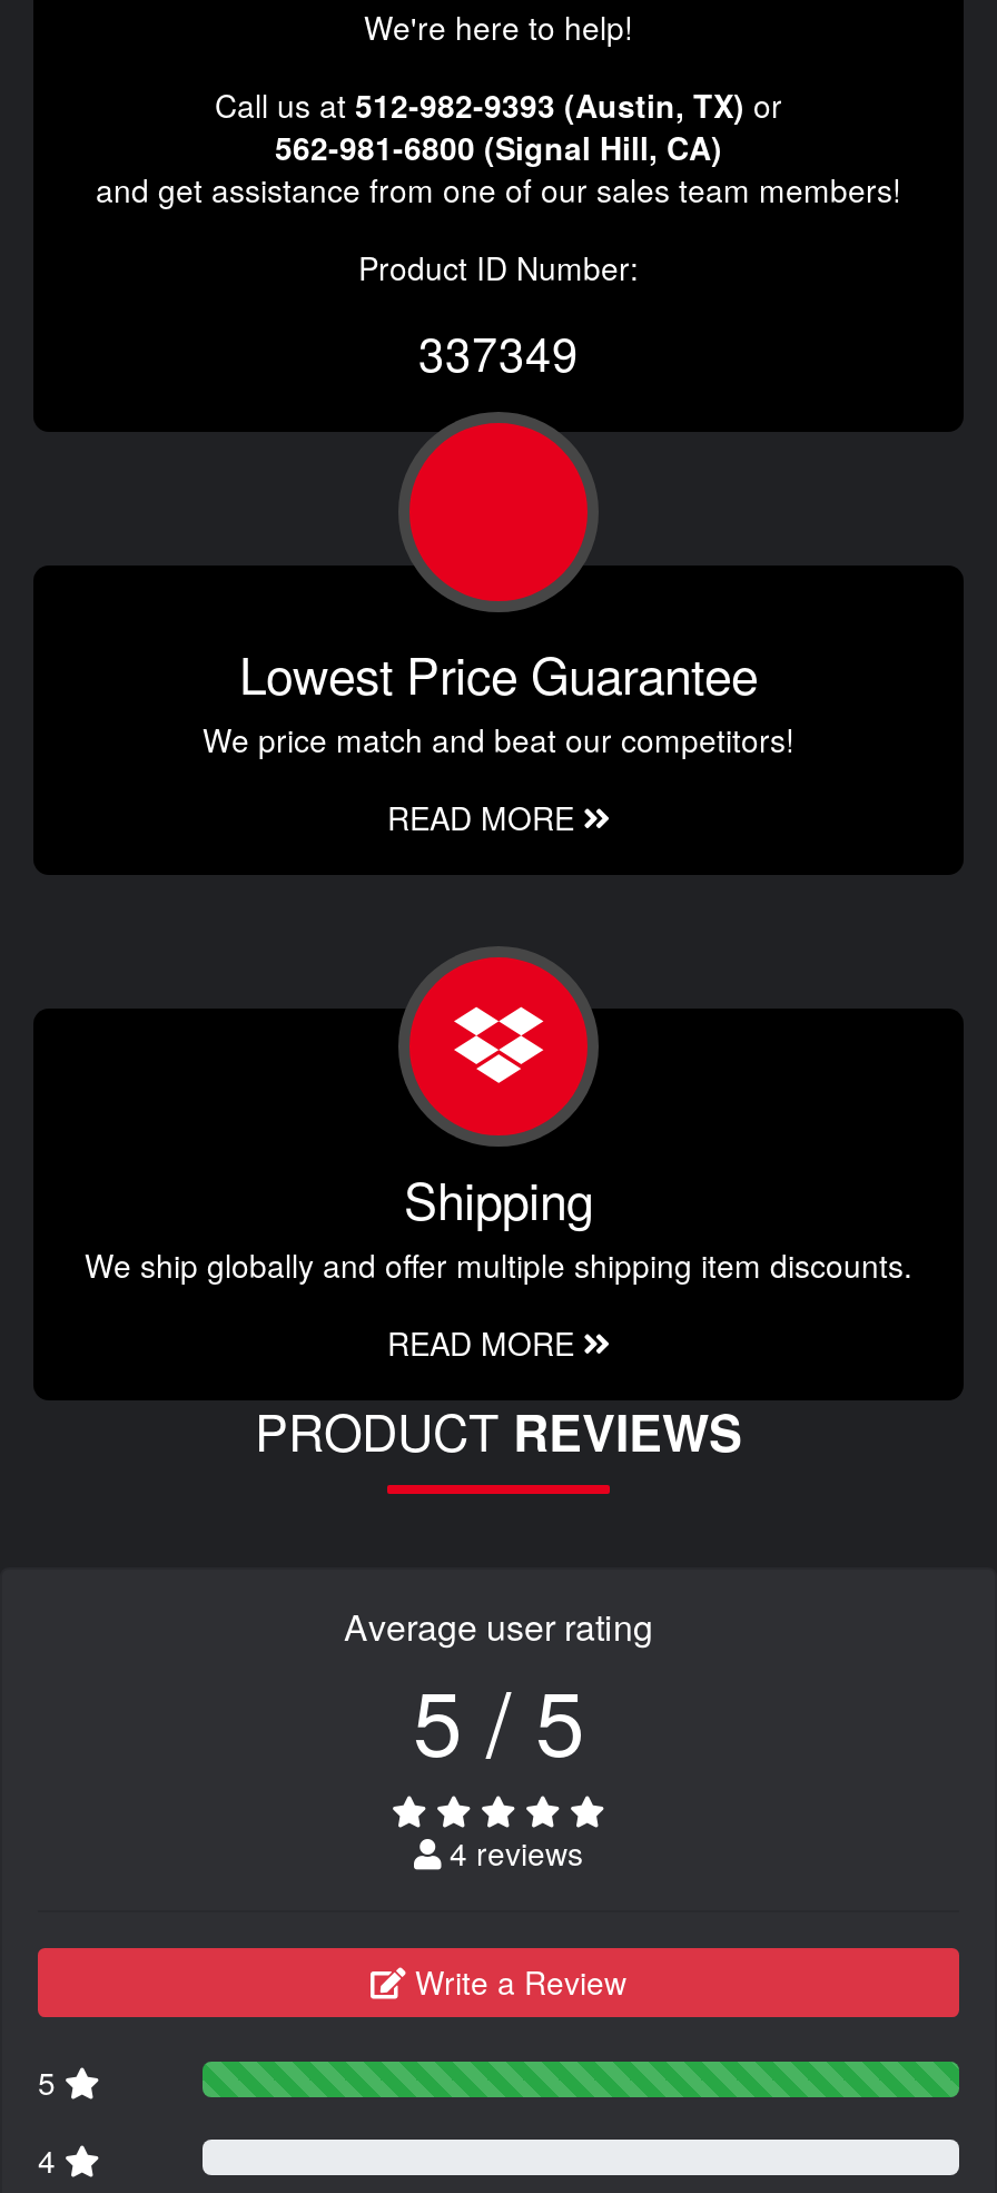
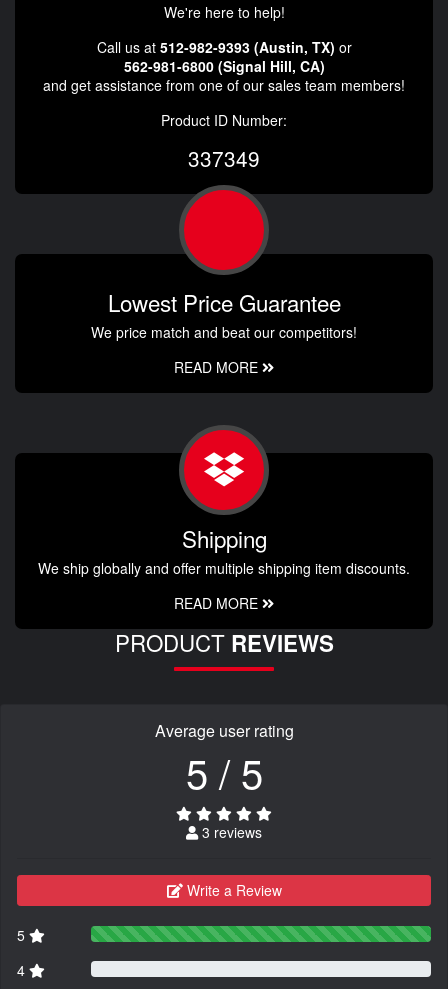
[441,1829,583,1874] 4 reviews -> [198,821,262,841] 3 reviews

